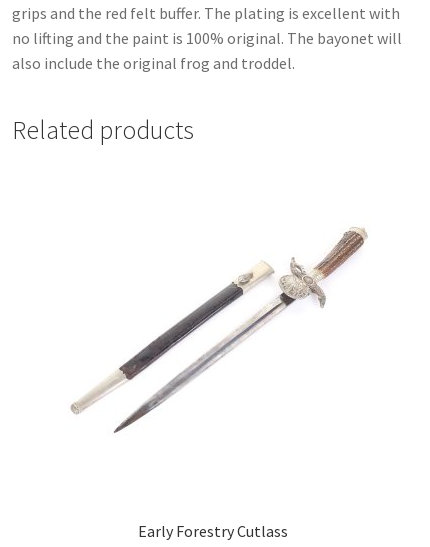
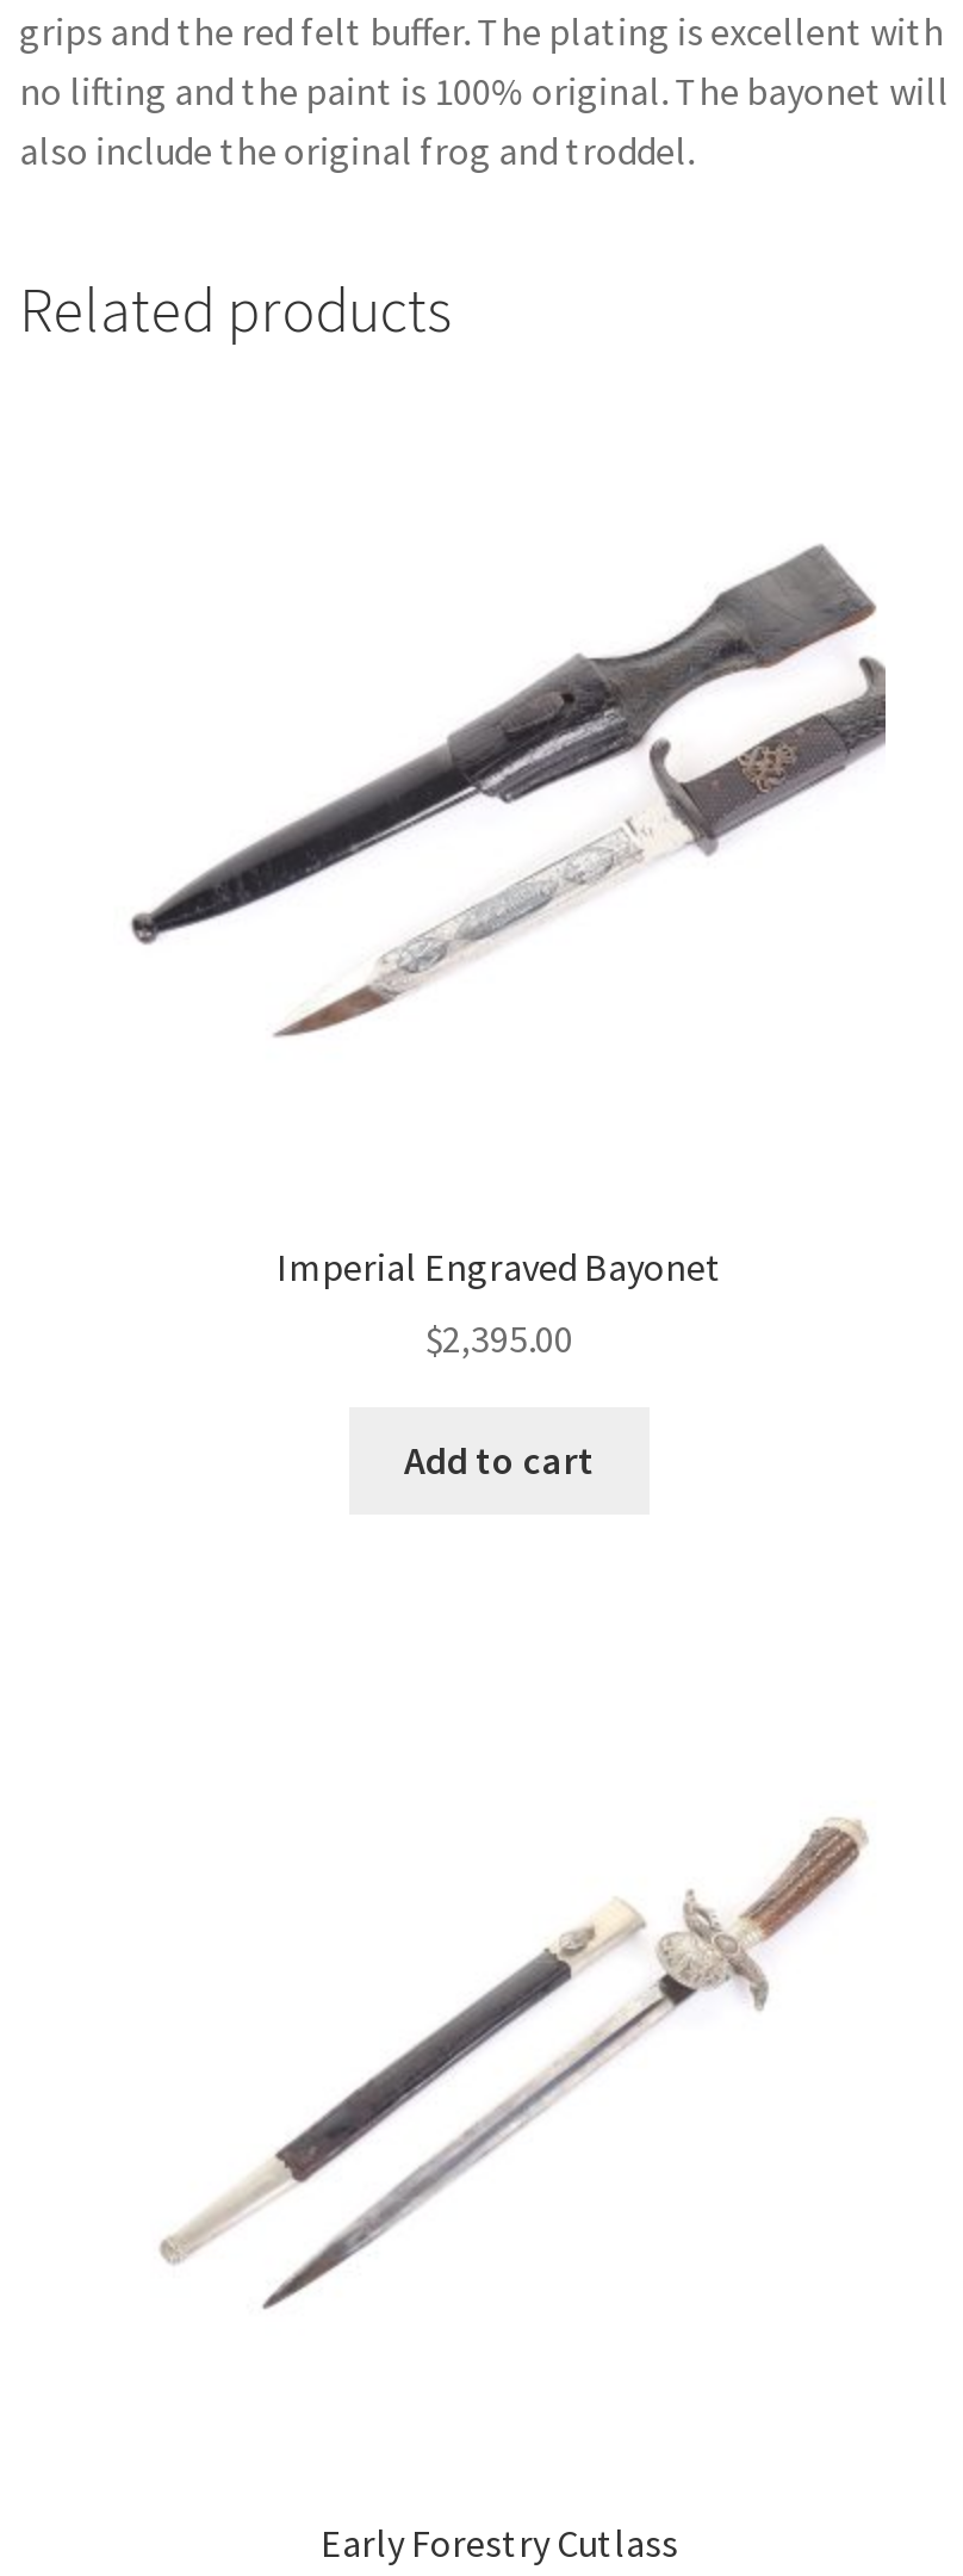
none -> [128,544,888,1038] [image]
none -> [277,1242,722,1484] Imperial Engraved Bayonet | $2,395.00 | Add to cart

